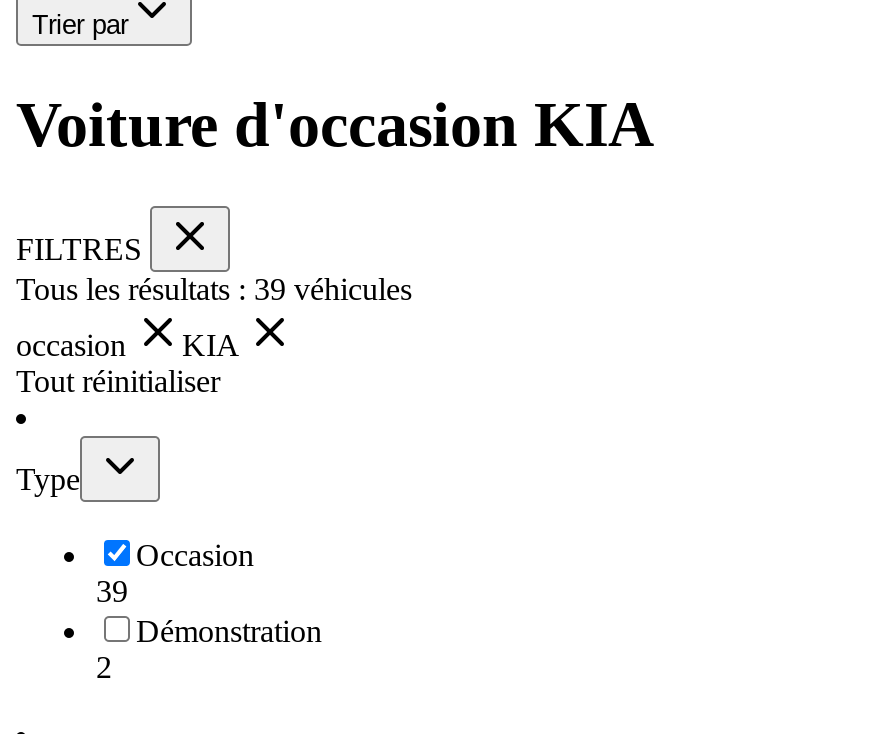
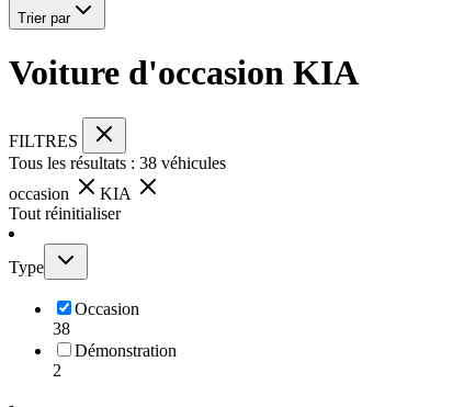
[16,272,412,306] Tous les résultats : 39 véhicules -> [9,153,226,172] Tous les résultats : 38 véhicules
[96,574,128,608] 39 -> [53,319,70,338] 38

